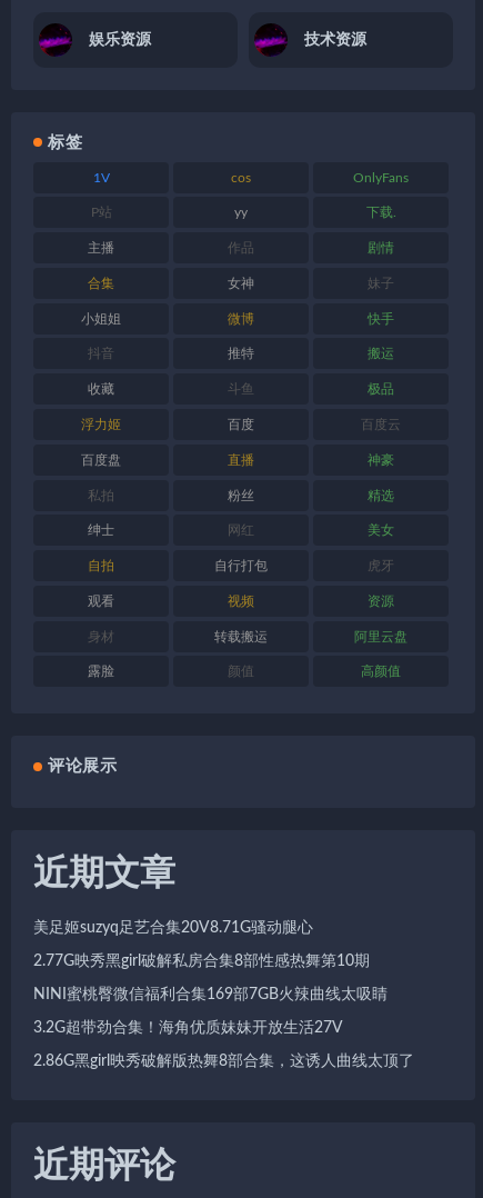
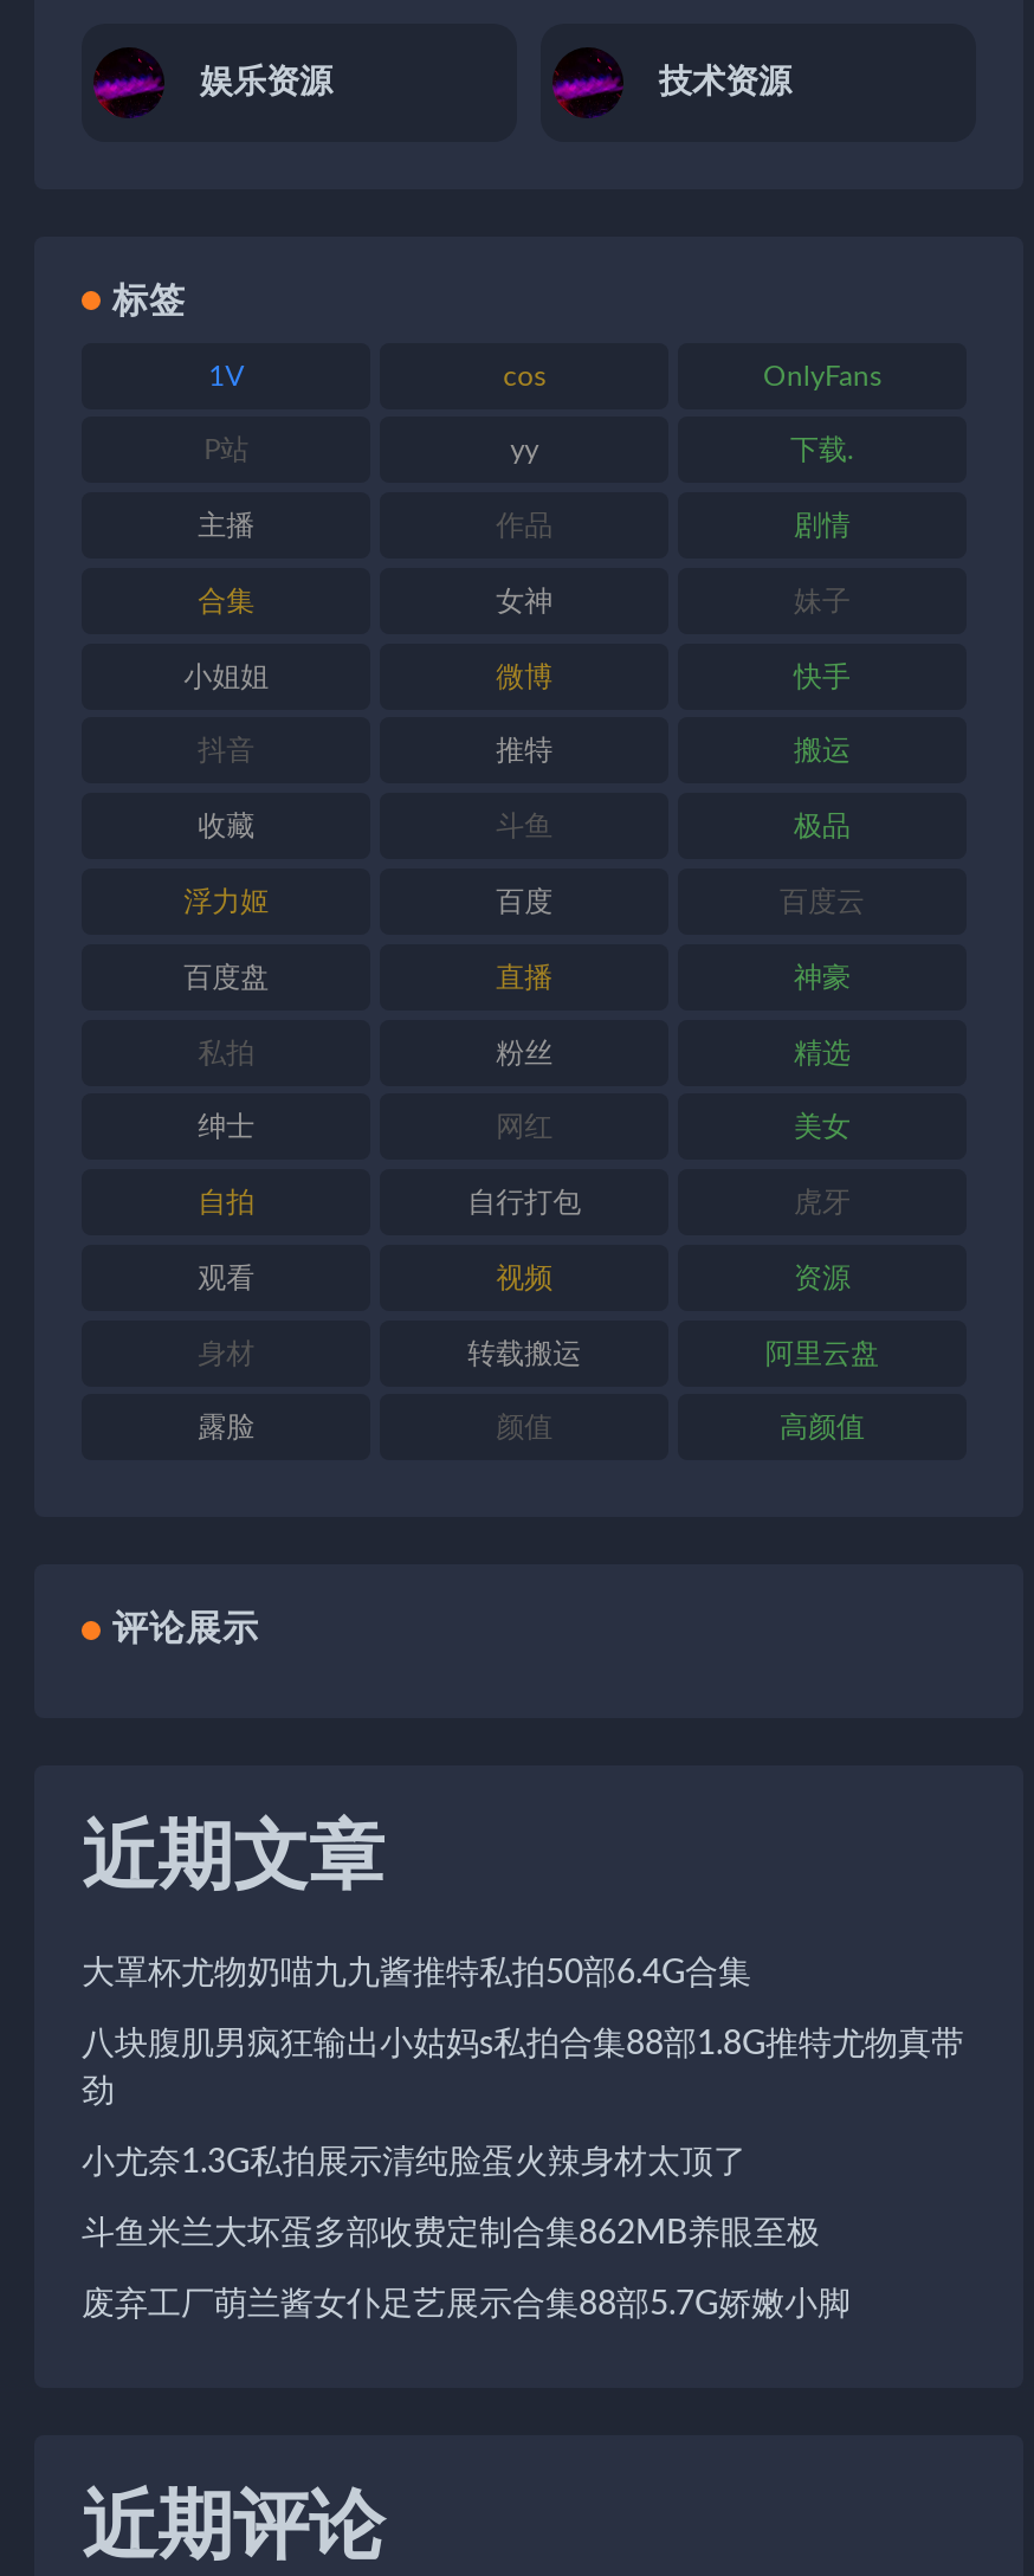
[33,920,313,936] 美足姬suzyq足艺合集20V8.71G骚动腿心 -> [82,1957,751,1991] 大罩杯尤物奶喵九九酱推特私拍50部6.4G合集
[33,954,370,969] 2.77G映秀黑girl破解私房合集8部性感热舞第10期 -> [82,2028,964,2109] 八块腹肌男疯狂输出小姑妈s私拍合集88部1.8G推特尤物真带 | 劲
[33,987,388,1003] NINI蜜桃臀微信福利合集169部7GB火辣曲线太吸睛 -> [82,2147,747,2180] 小尤奈1.3G私拍展示清纯脸蛋火辣身材太顶了
[33,1020,343,1036] 3.2G超带劲合集！海角优质妹妹开放生活27V -> [82,2218,820,2251] 斗鱼米兰大坏蛋多部收费定制合集862MB养眼至极
[33,1054,414,1069] 2.86G黑girl映秀破解版热舞8部合集，这诱人曲线太顶了 -> [82,2289,851,2322] 废弃工厂萌兰酱女仆足艺展示合集88部5.7G娇嫩小脚

